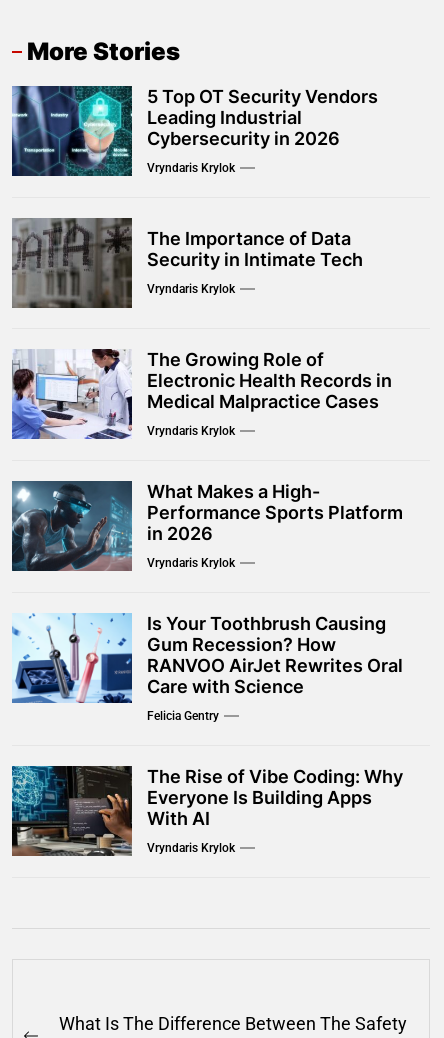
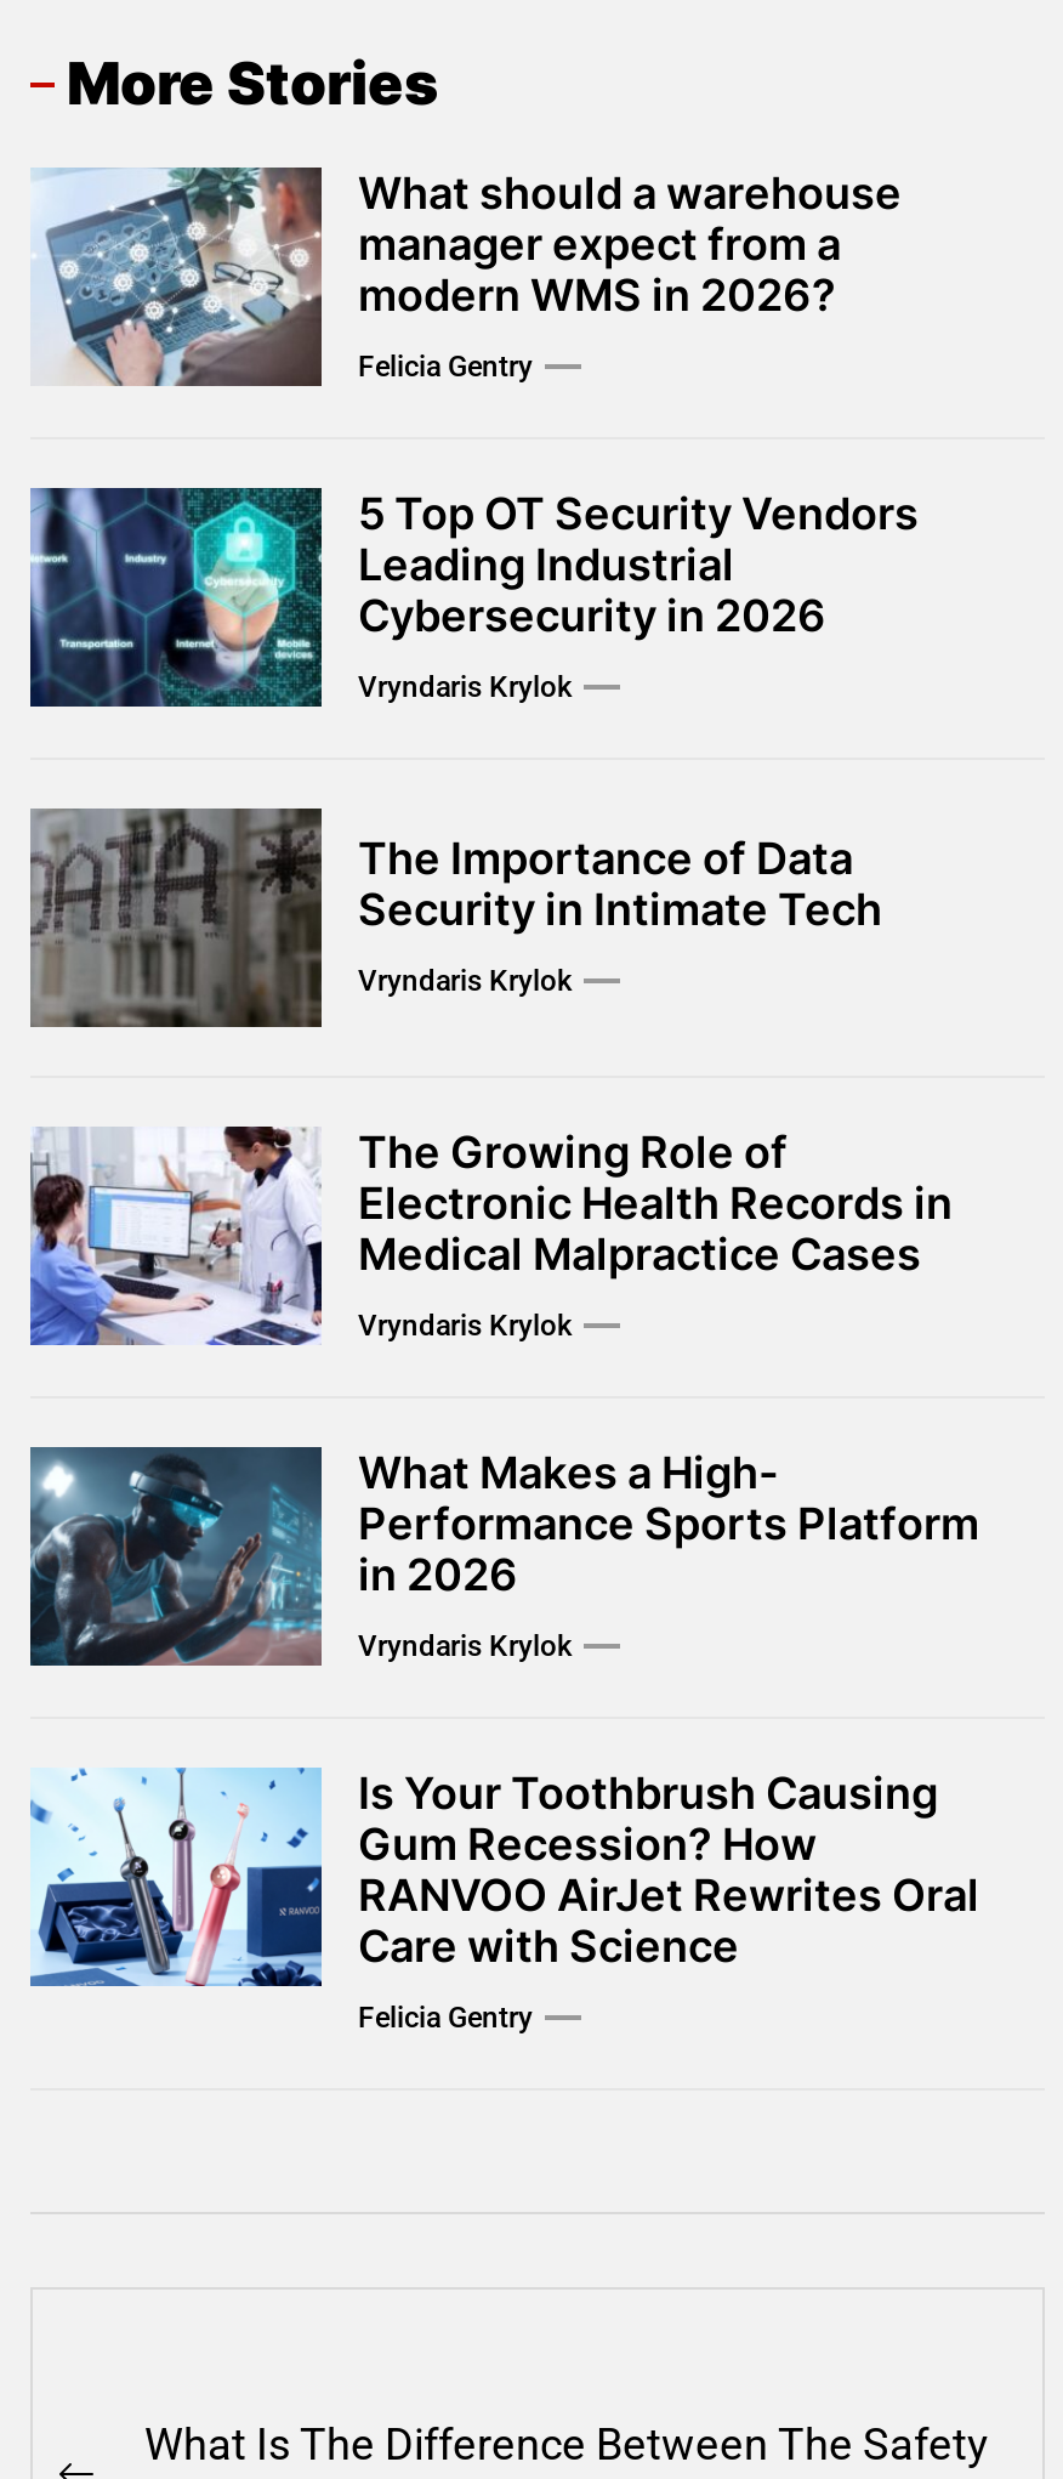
none -> [33,168,902,388] [image] | What should a warehouse | manager expect from a | modern WMS in 2026? | Felicia Gentry
moved [10,84,403,723] -> [25,483,979,2035]: [image] | 5 Top OT Security Vendors | Leading Industrial | ... | Care with Science | Felicia Gentry
[11,765,403,857] [image] | The Rise of Vibe Coding: Why | Everyone Is Building Apps | With AI | Vryndaris Krylok -> none

